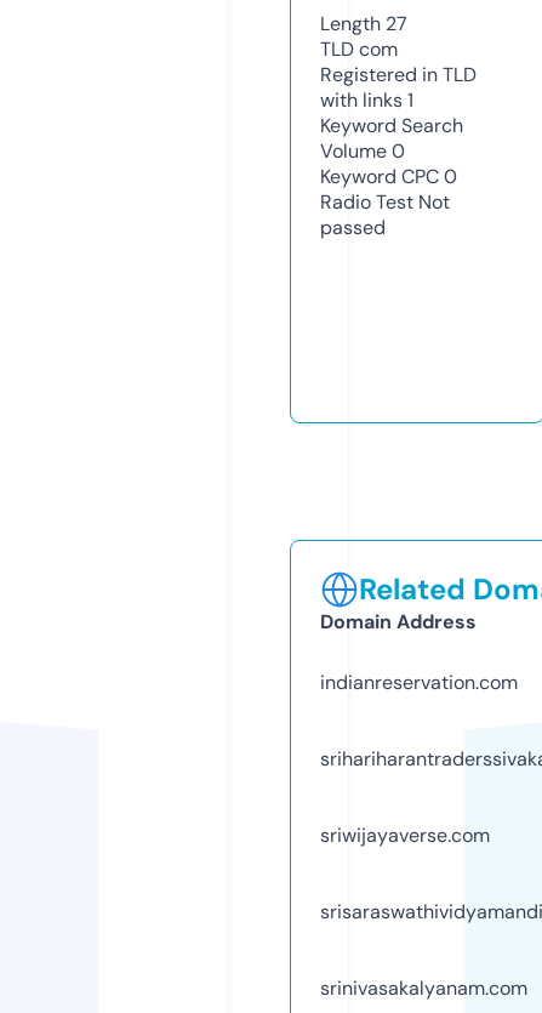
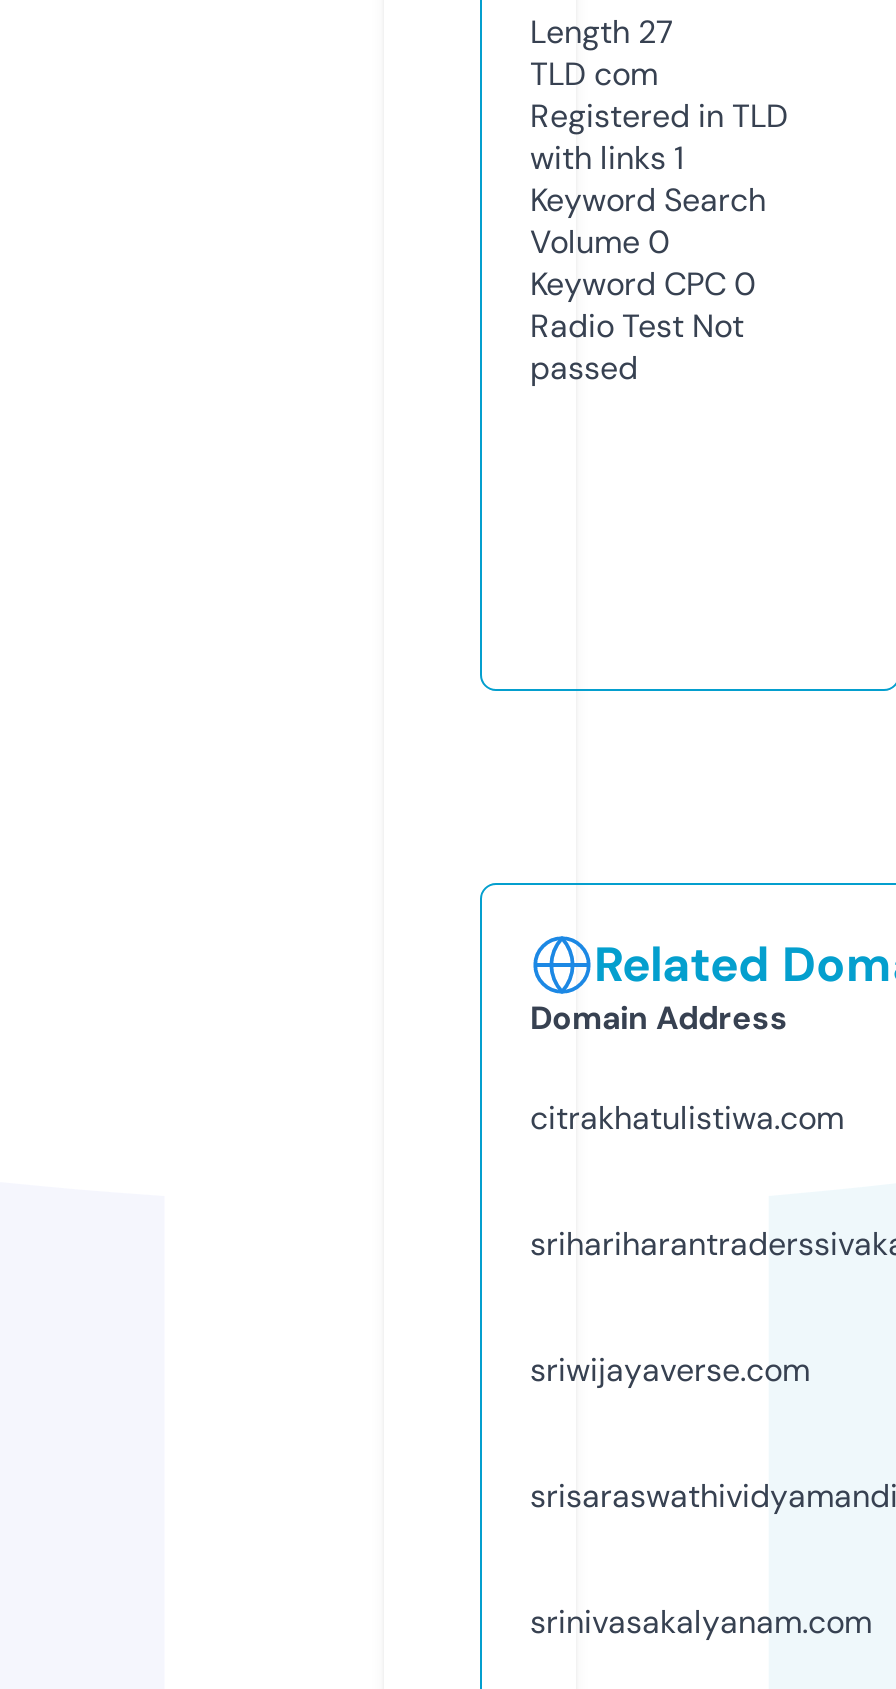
[320,669,518,695] indianreservation.com -> [530,1097,844,1139] citrakhatulistiwa.com

